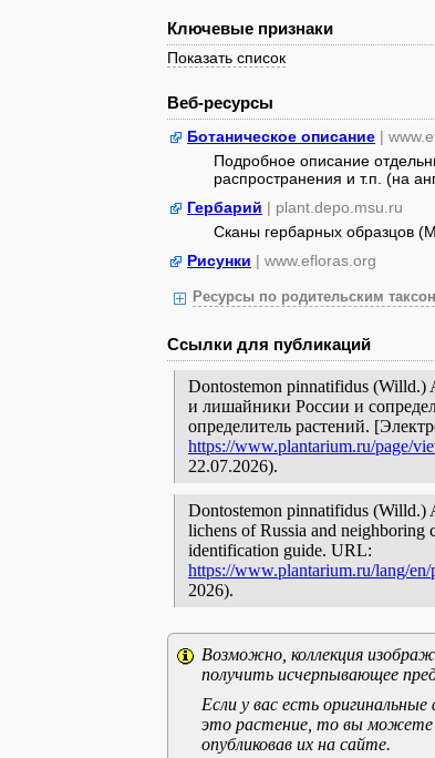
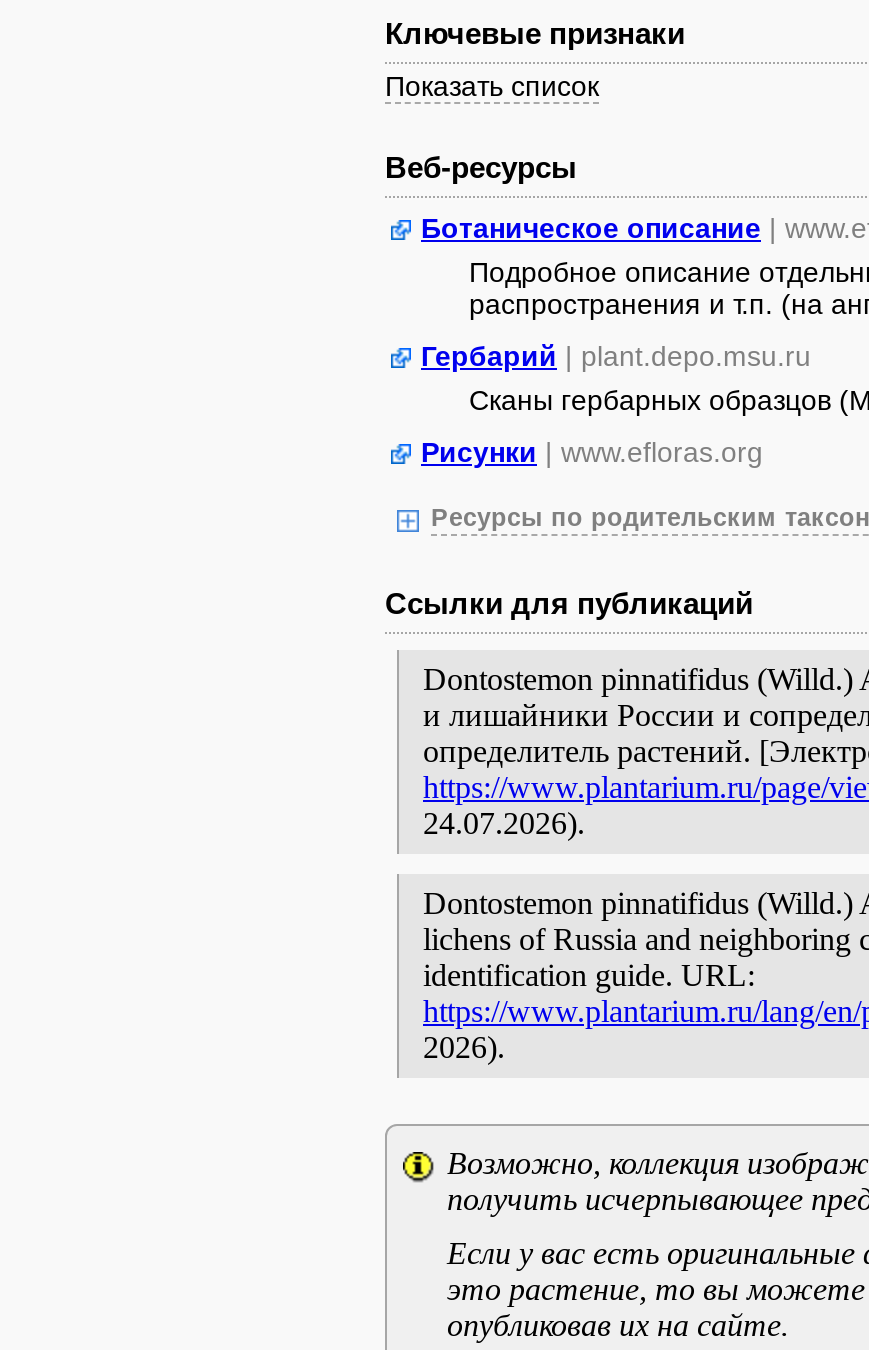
[188,457,278,475] 22.07.2026). -> [423,806,585,840] 24.07.2026).

